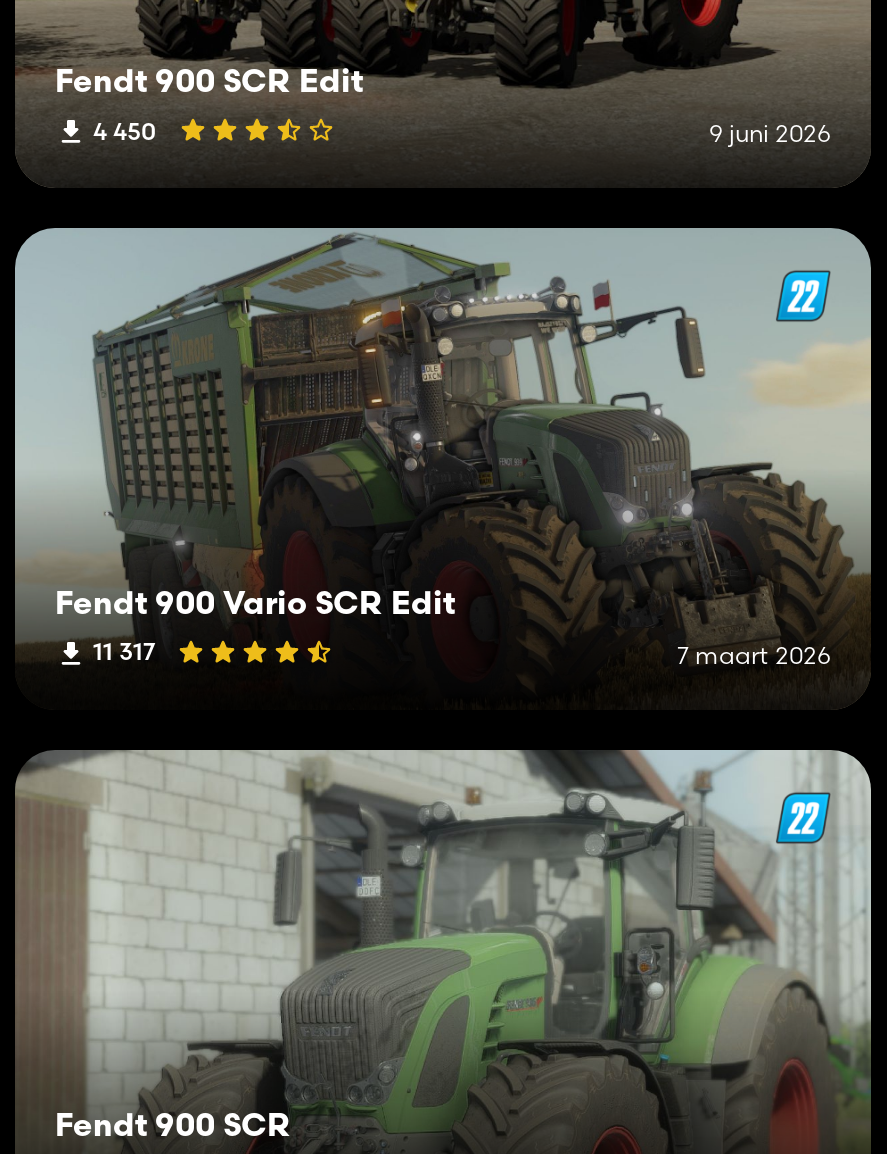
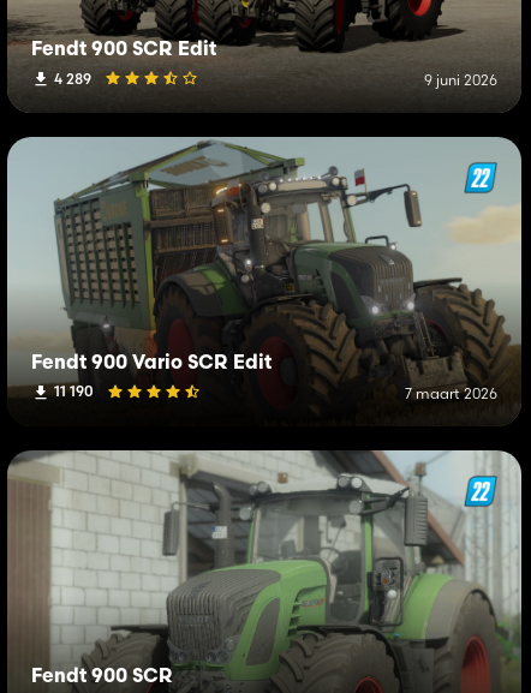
[93,115,157,145] 4 450 -> [54,69,91,87] 4 289
[93,636,155,666] 11 317 -> [54,382,94,400] 11 190

